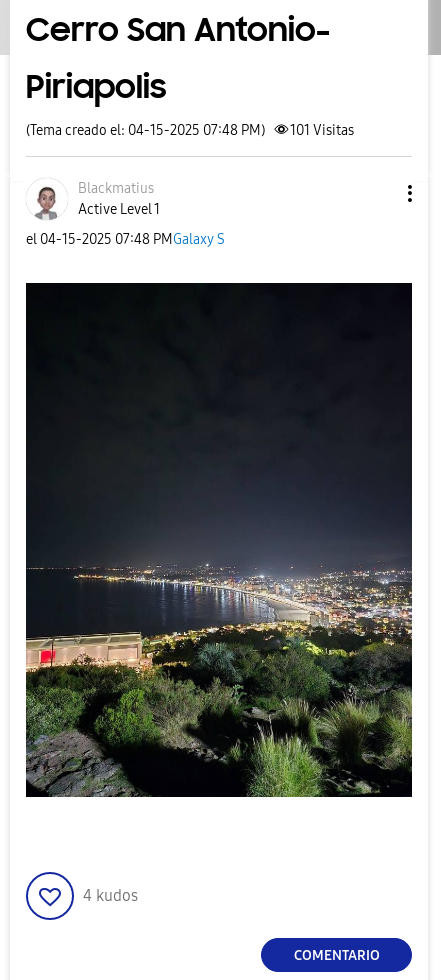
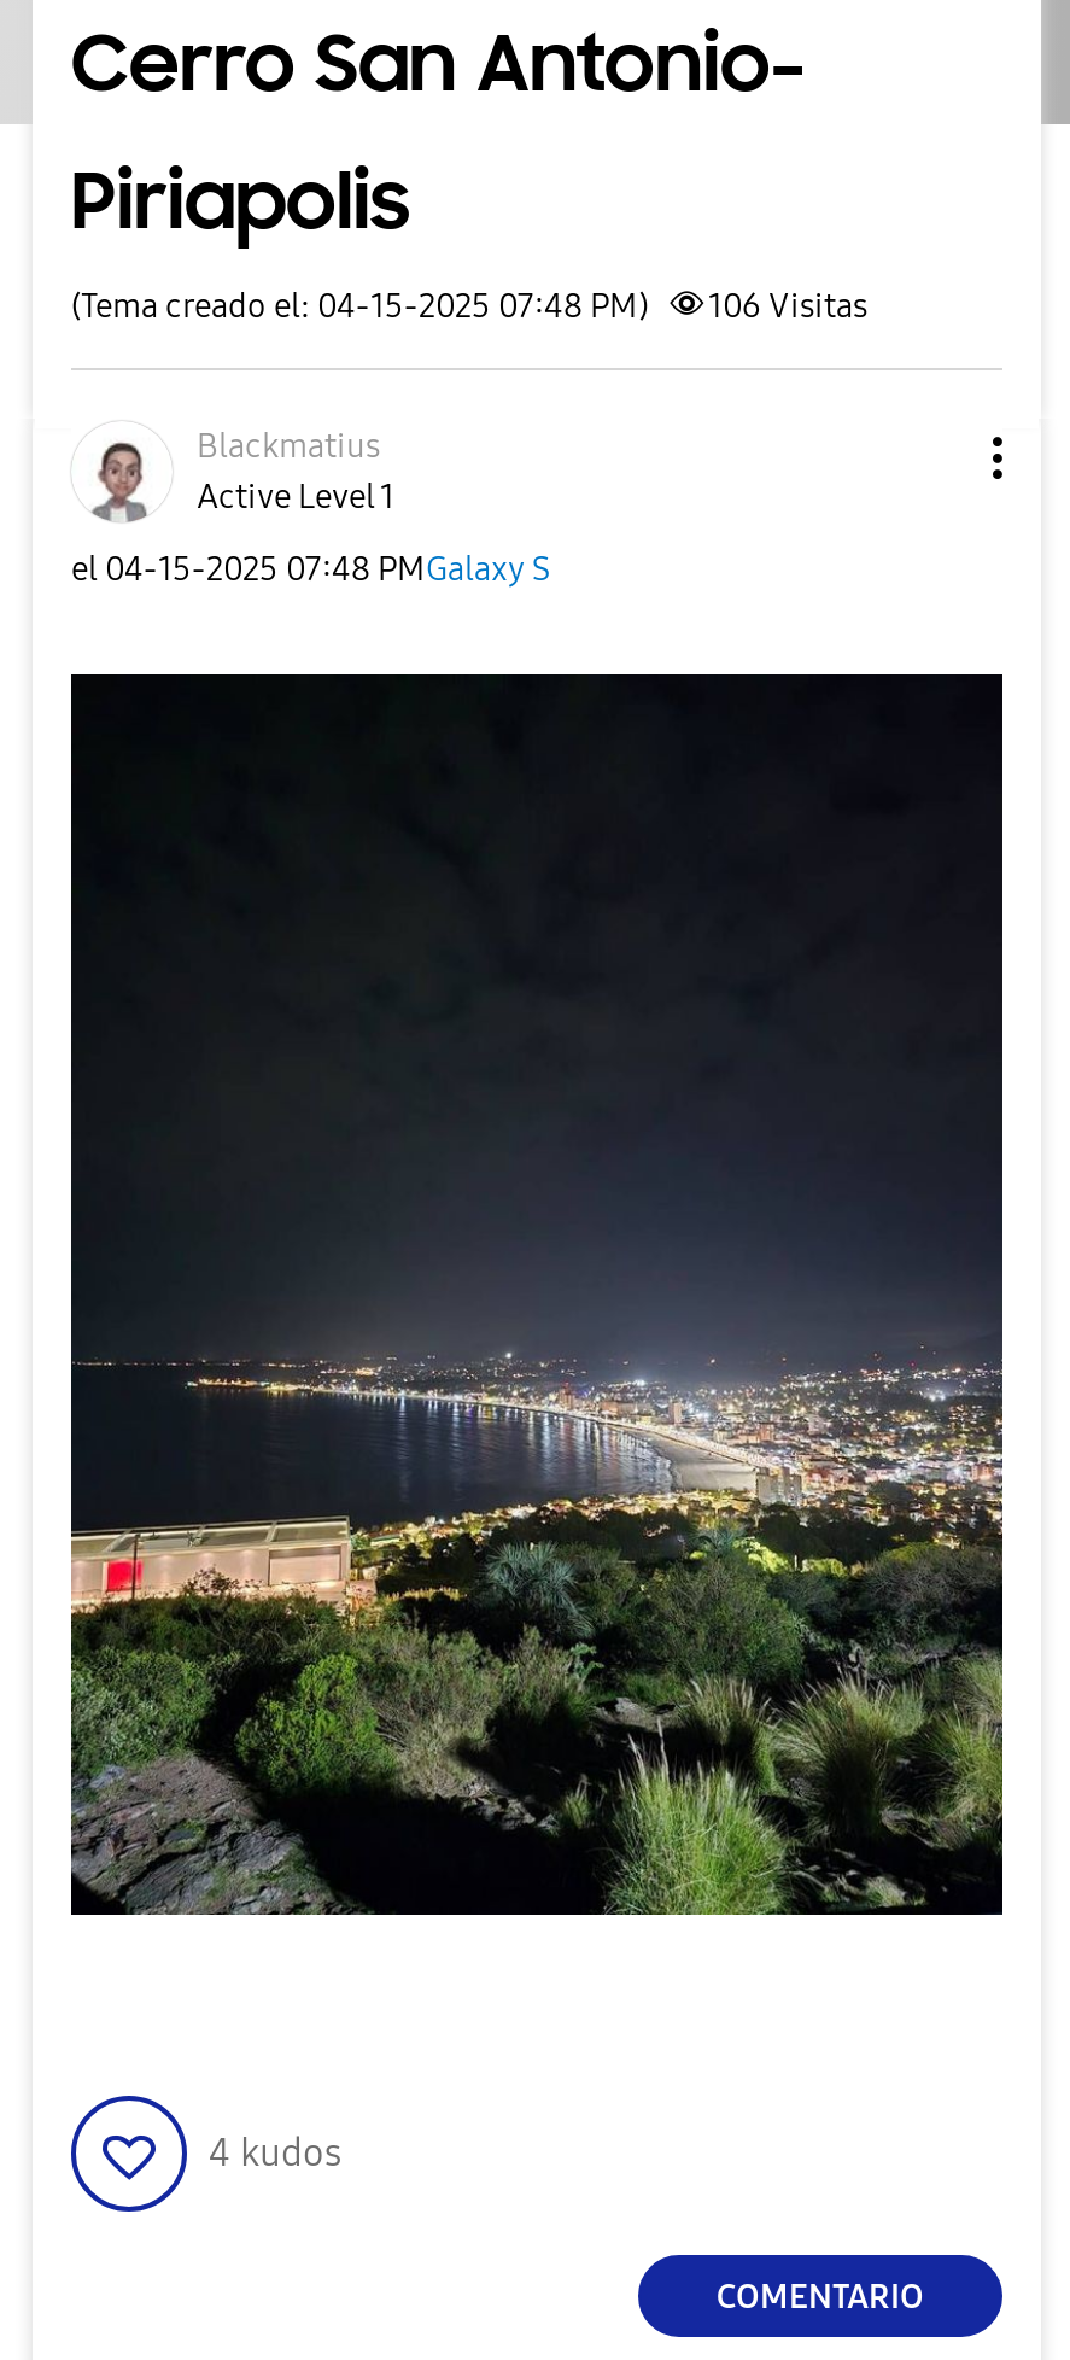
[26,122,354,139] (Tema creado el: 04-15-2025 07:48 PM) 101 Visitas -> [71,286,867,327] (Tema creado el: 04-15-2025 07:48 PM) 106 Visitas

